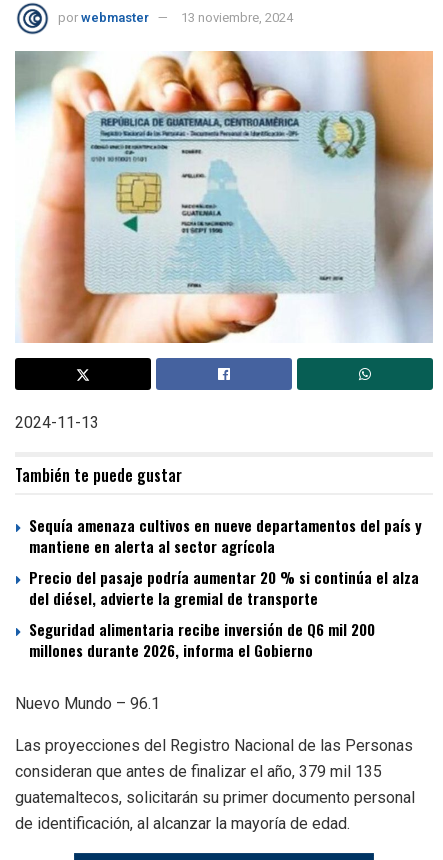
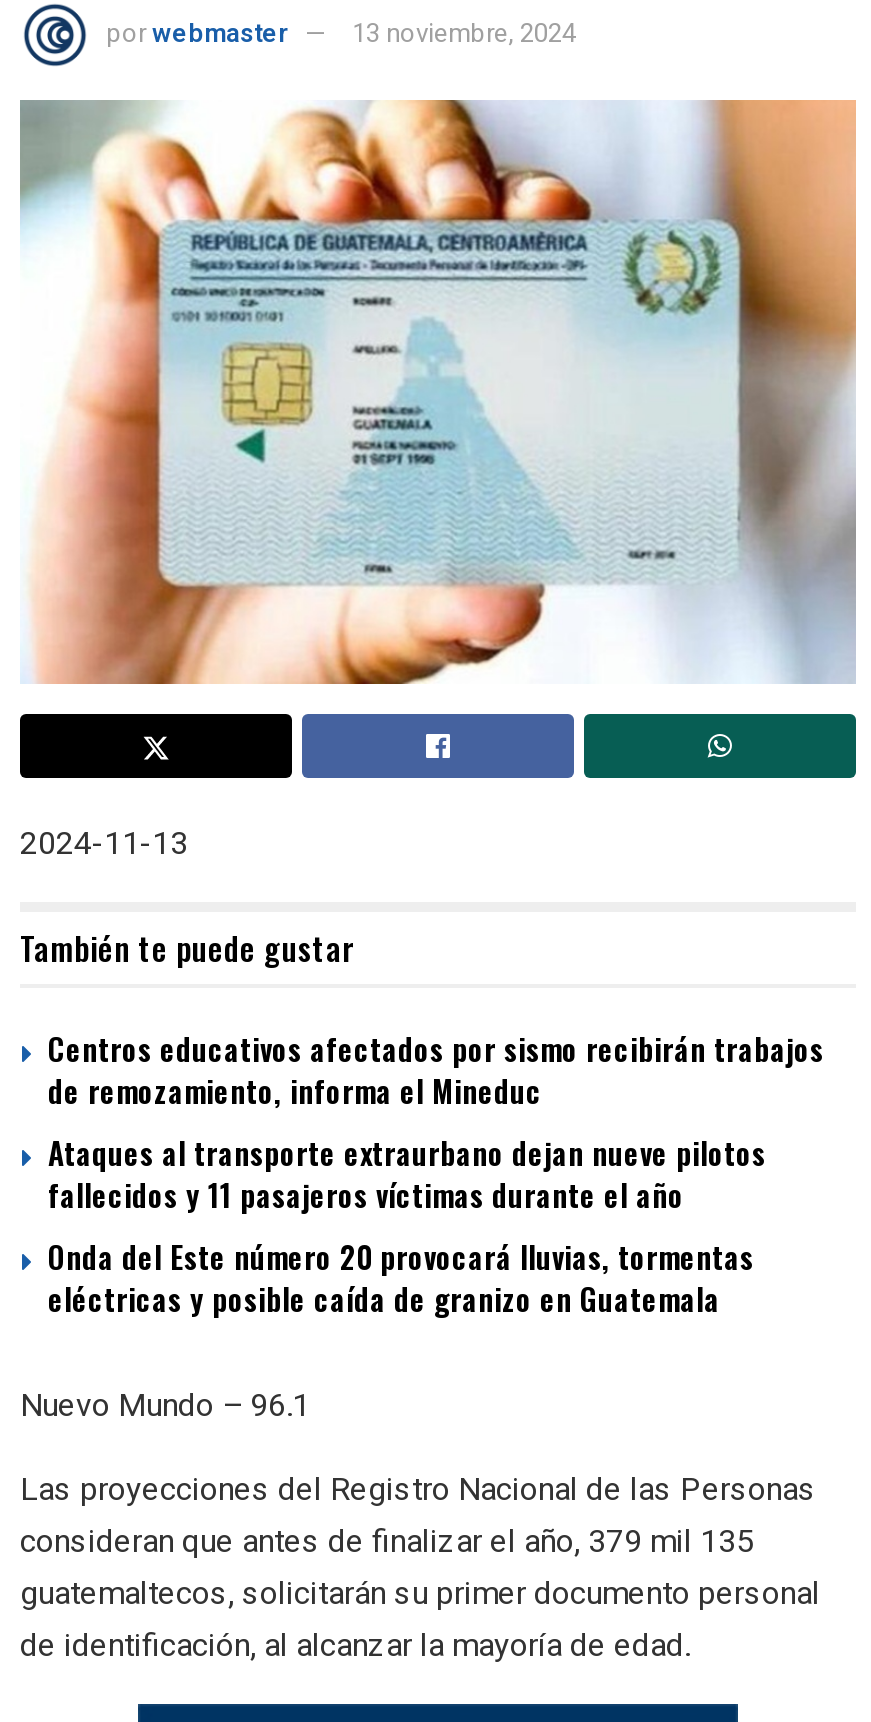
[29,514,422,661] Sequía amenaza cultivos en nueve departamentos del país y | mantiene en alerta al sector agrícola | Precio del pasaje podría aumentar 20 % si continúa el alza | del diésel, advierte la gremial de transporte | Seguridad alimentaria recibe inversión de Q6 mil 200 | millones durante 2026, informa el Gobierno -> [48,1026,824,1320] Centros educativos afectados por sismo recibirán trabajos | de remozamiento, informa el Mineduc | Ataques al transporte extraurbano dejan nueve pilotos | fallecidos y 11 pasajeros víctimas durante el año | Onda del Este número 20 provocará lluvias, tormentas | eléctricas y posible caída de granizo en Guatemala

